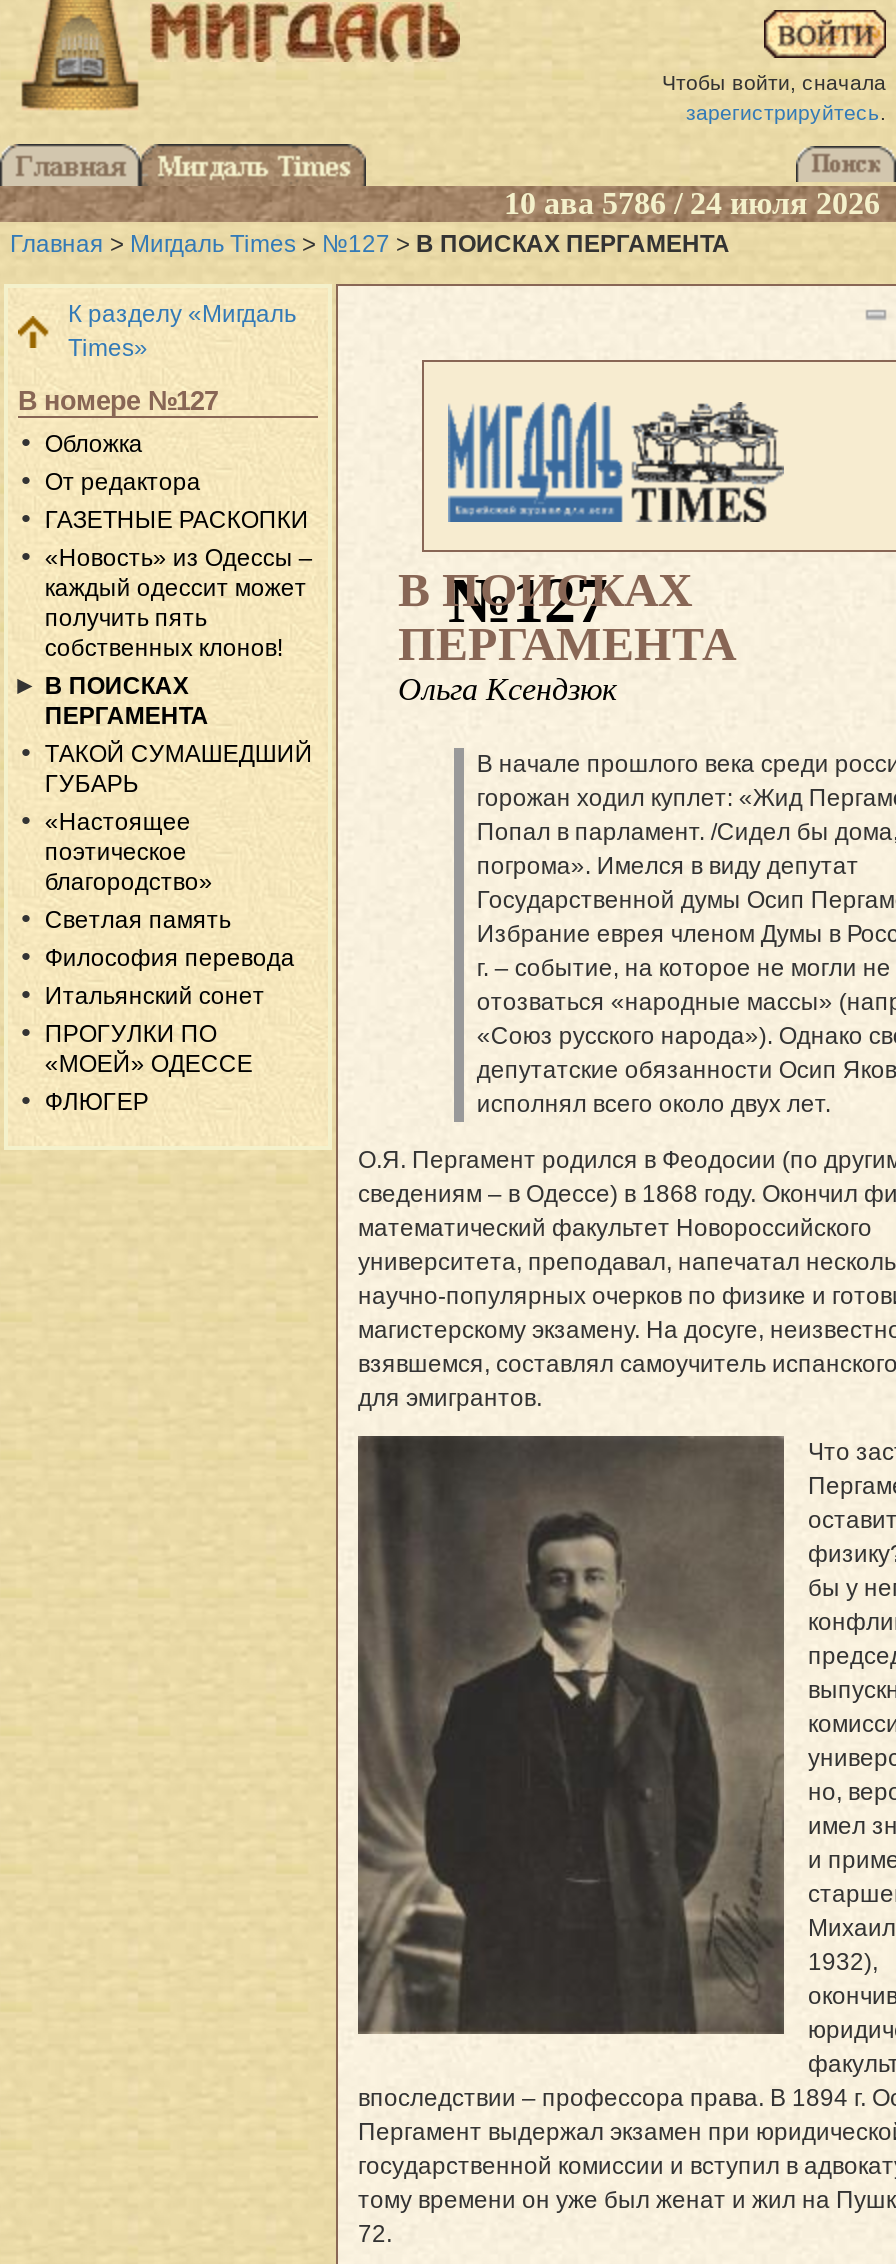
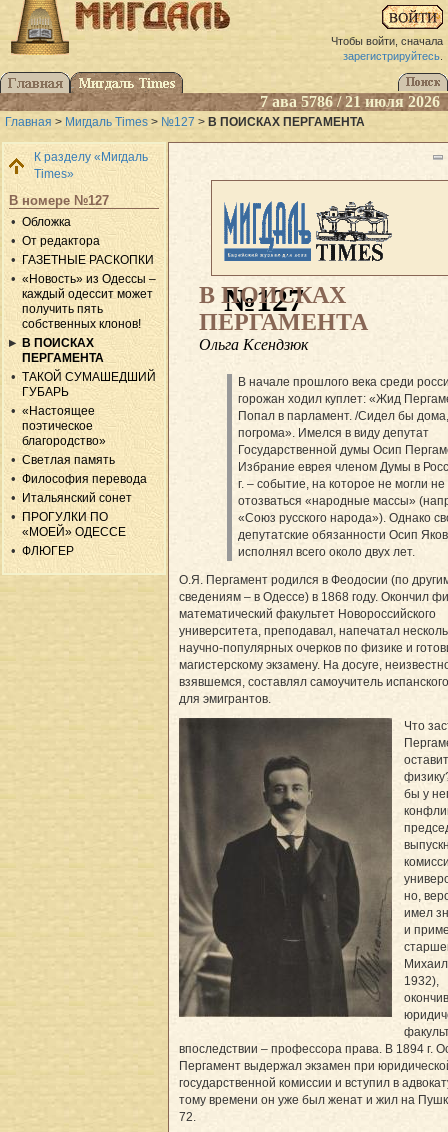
[504,185,896,219] 10 ава 5786 / 24 июля 2026 -> [260,92,448,109] 7 ава 5786 / 21 июля 2026

